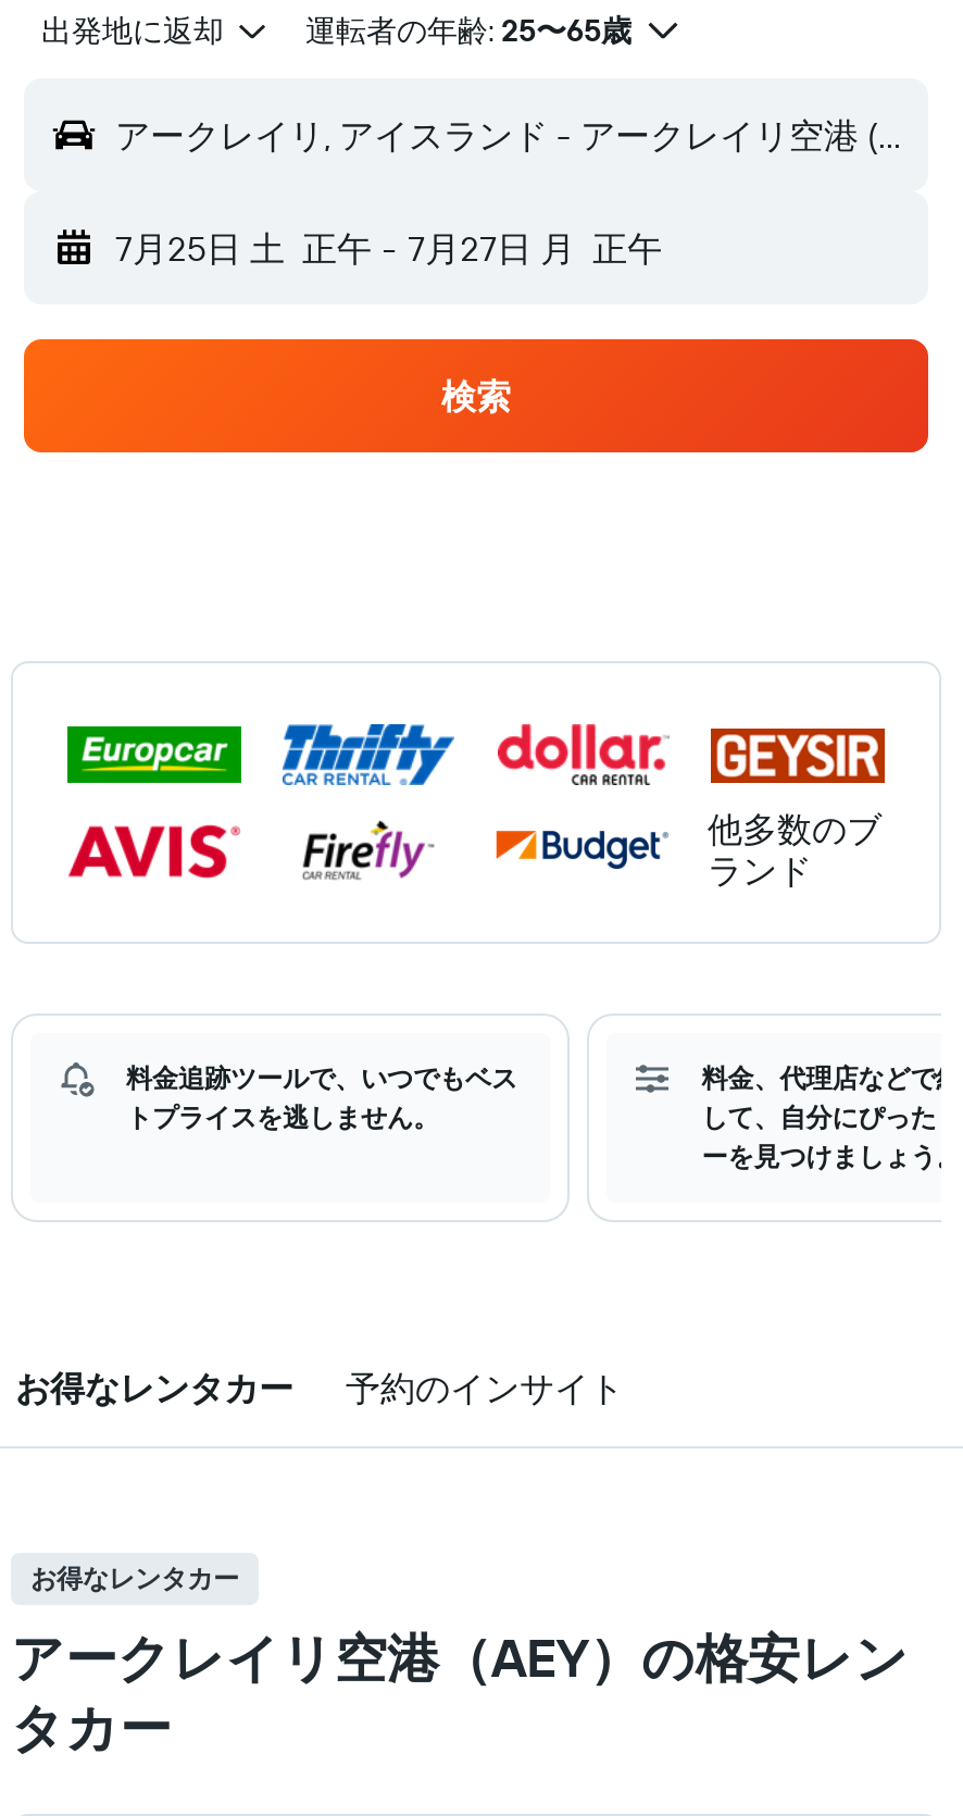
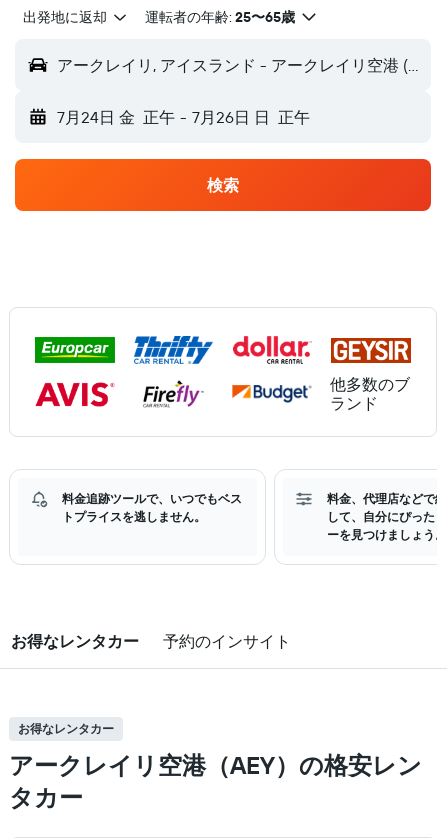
[115,226,662,270] 7月25日 土 正午 - 7月27日 月 正午 -> [57,107,310,127] 7月24日 金 正午 - 7月26日 日 正午

